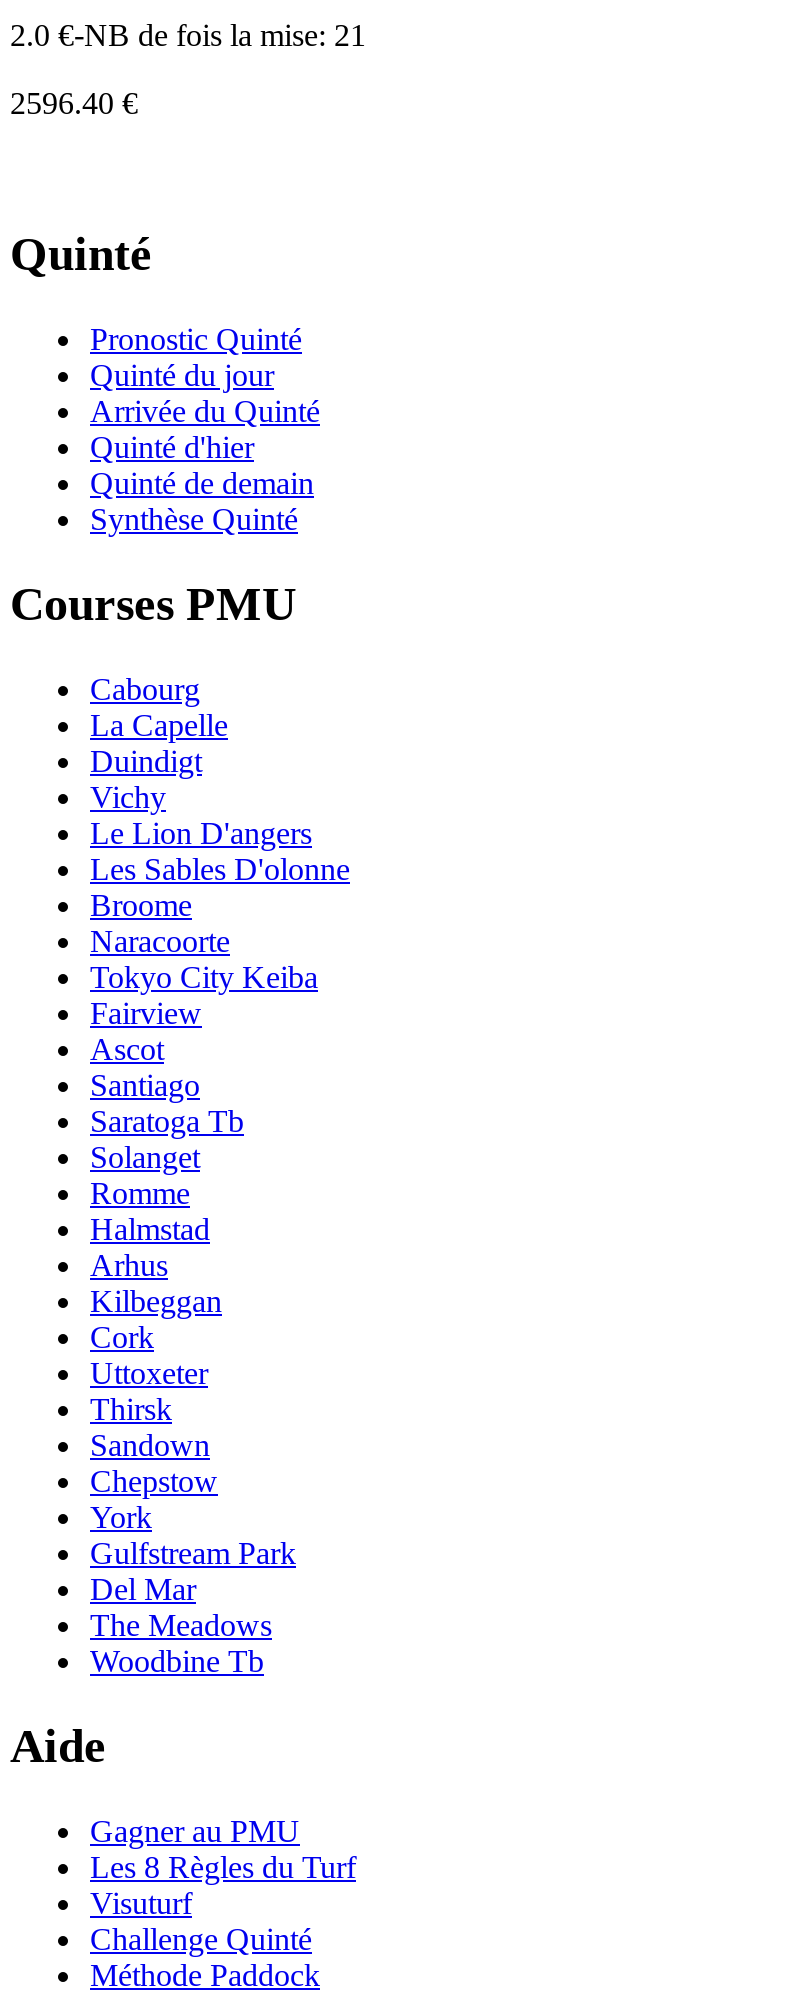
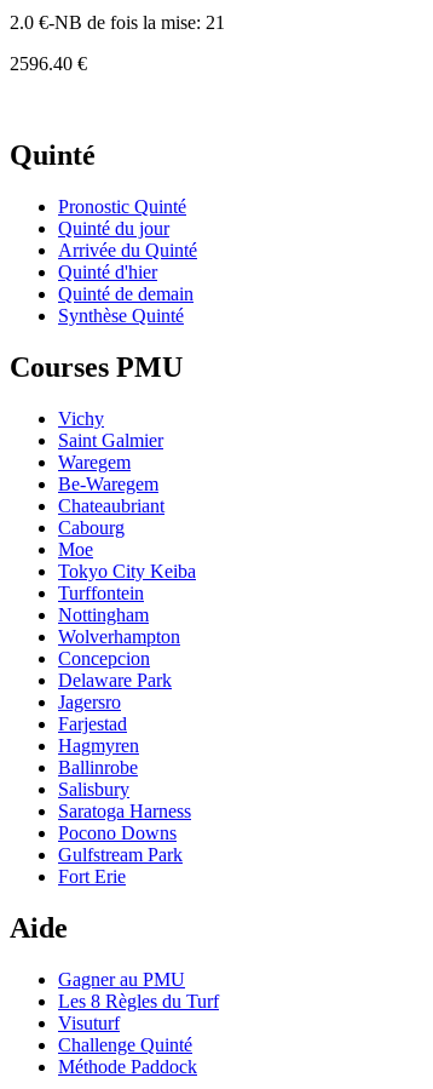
[90,672,228,778] Cabourg | La Capelle | Duindigt -> none
[90,816,350,958] Le Lion D'angers | Les Sables D'olonne | Broome | Naracoorte -> [58,430,164,560] Saint Galmier | Waregem | Be-Waregem | Chateaubriant | Cabourg | Moe
[90,996,244,1534] Fairview | Ascot | Santiago | Saratoga Tb | Solanget | Romme | Halmstad | Arhus | Kilbeggan | Cork | Uttoxeter | Thirsk | Sandown | Chepstow | York -> [58,583,191,843] Turffontein | Nottingham | Wolverhampton | Concepcion | Delaware Park | Jagersro | Farjestad | Hagmyren | Ballinrobe | Salisbury | Saratoga Harness | Pocono Downs
[90,1572,272,1678] Del Mar | The Meadows | Woodbine Tb -> [58,866,126,887] Fort Erie

